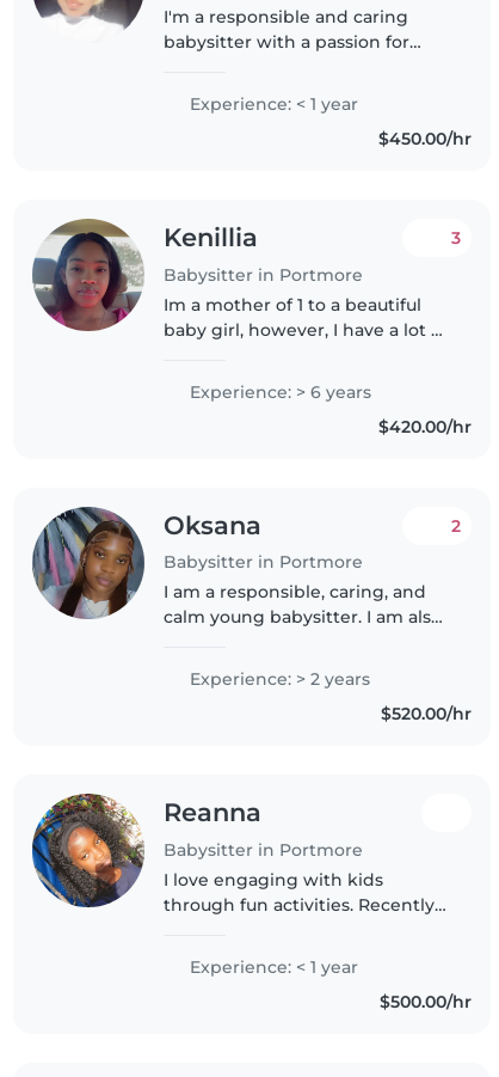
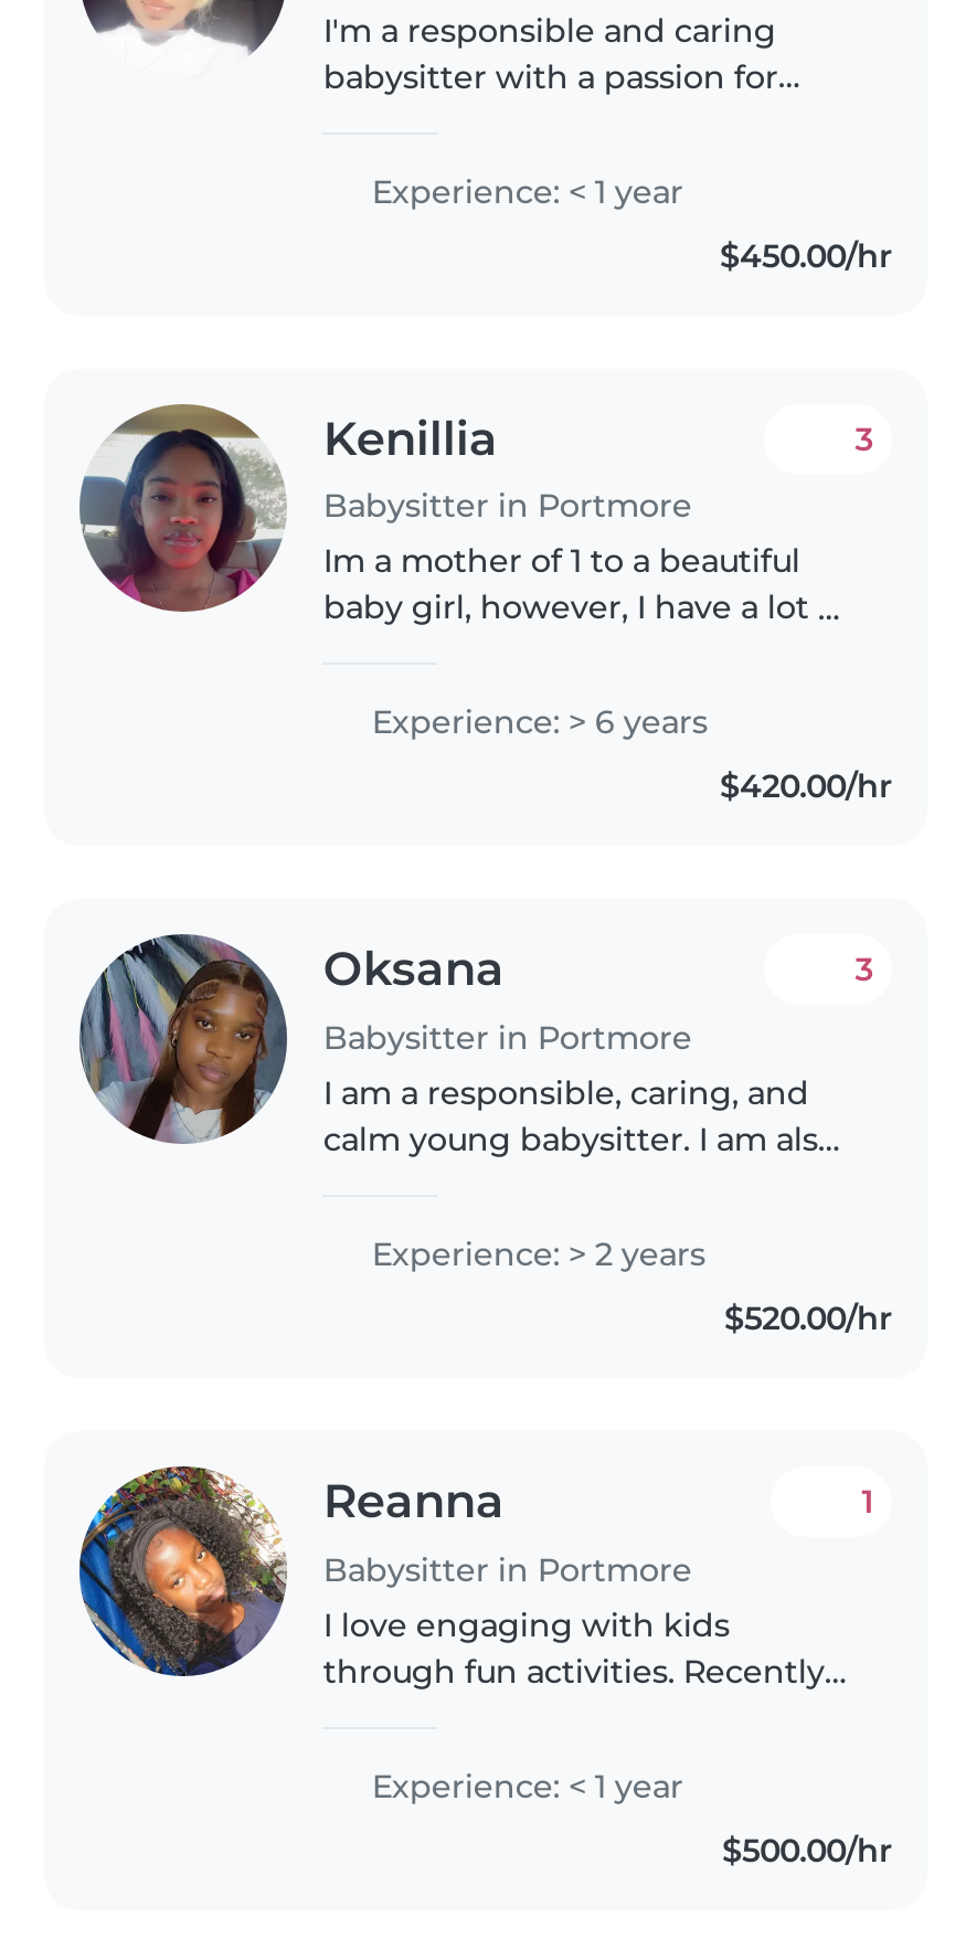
[451,515,461,536] 2 -> [855,951,873,991] 3
none -> [862,1483,873,1523] 1

